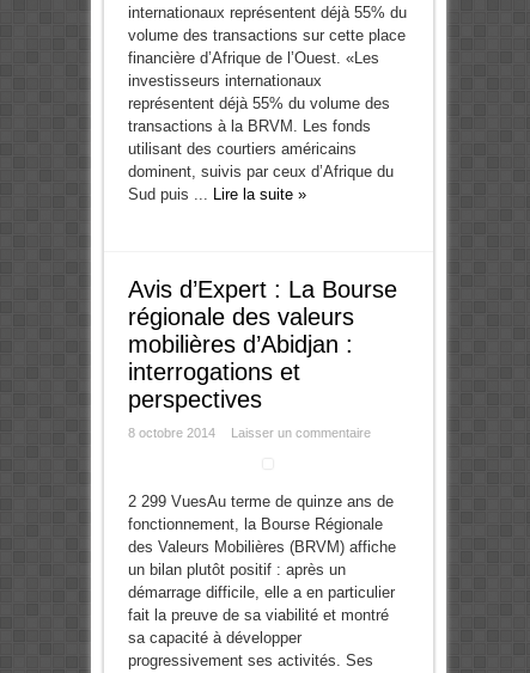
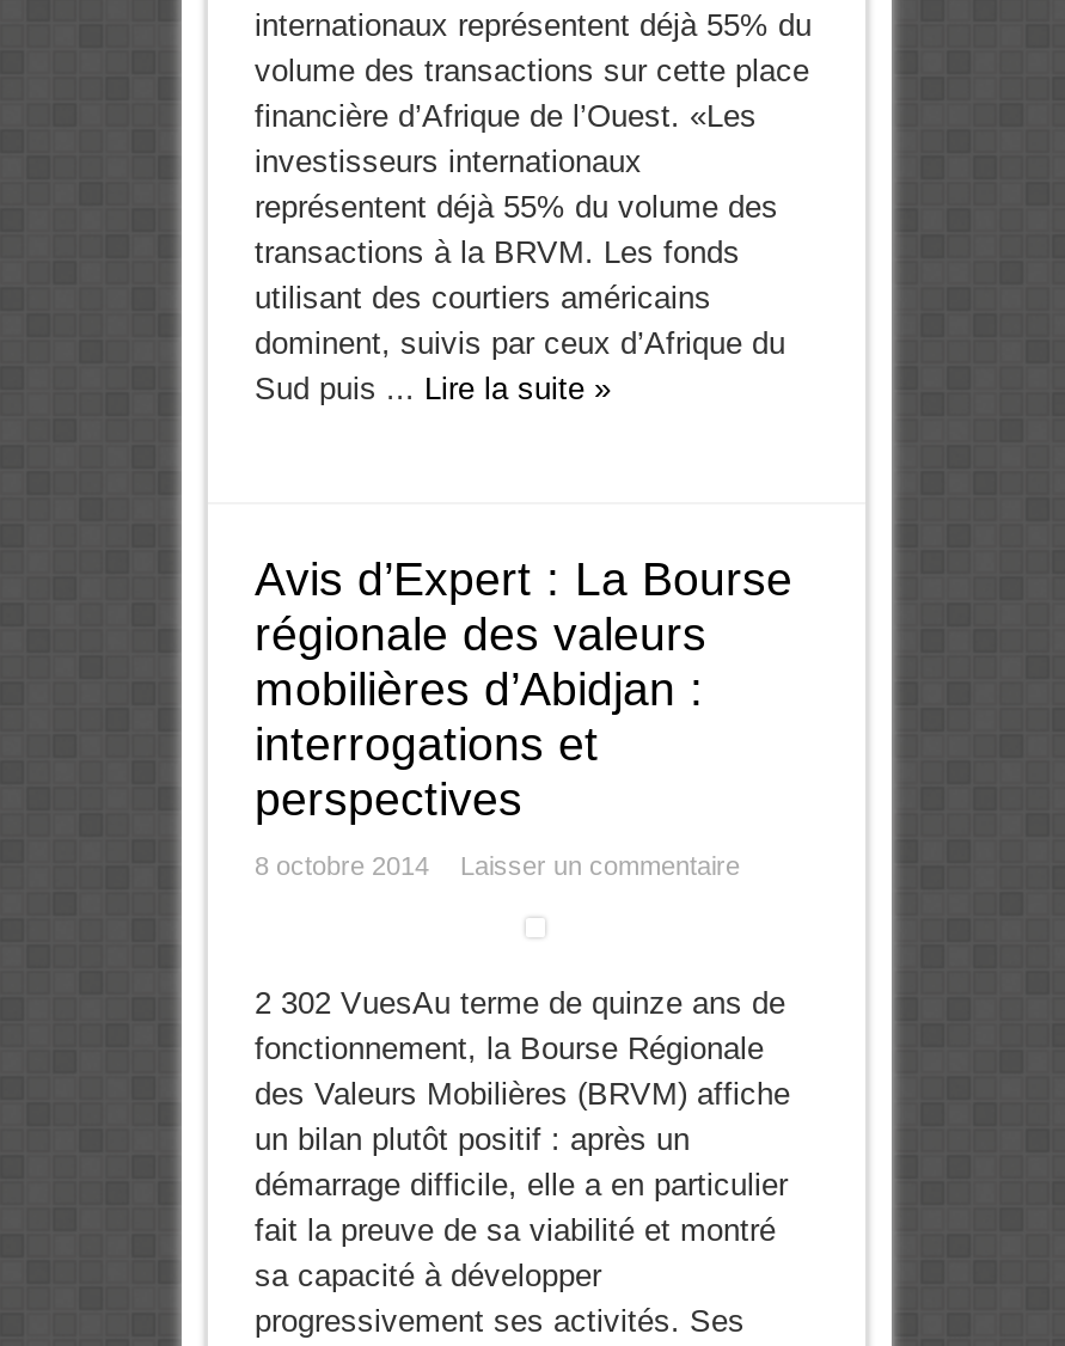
[127,493,393,511] 2 299 VuesAu terme de quinze ans de -> [255,986,785,1022] 2 302 VuesAu terme de quinze ans de

